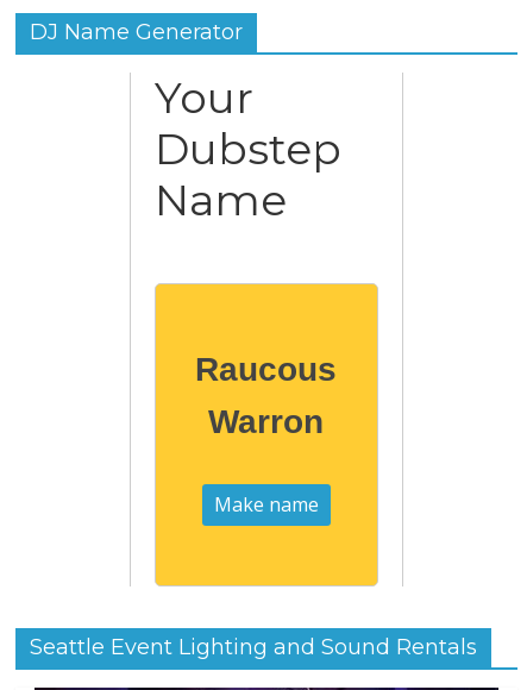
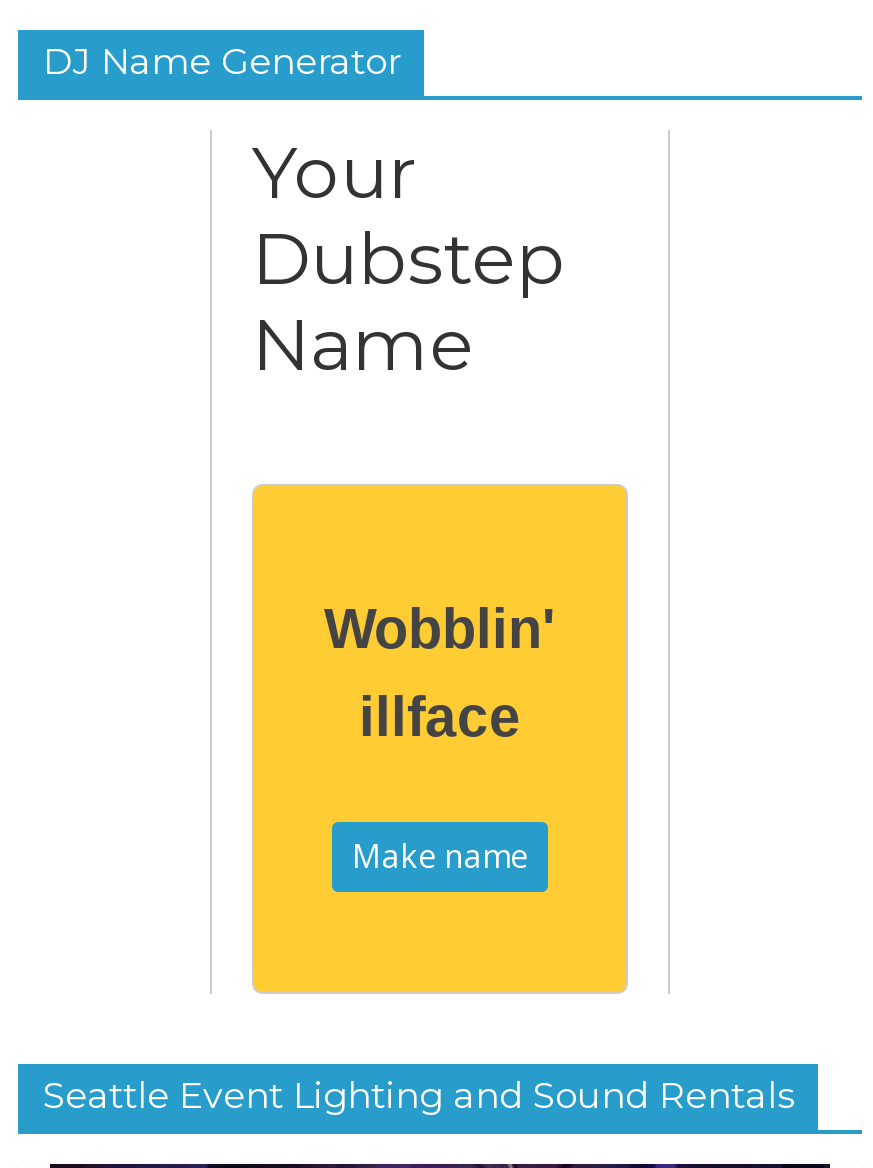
[196,351,337,441] Raucous | Warron -> [324,599,556,749] Wobblin' | illface

